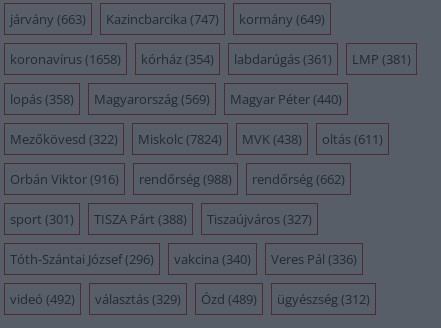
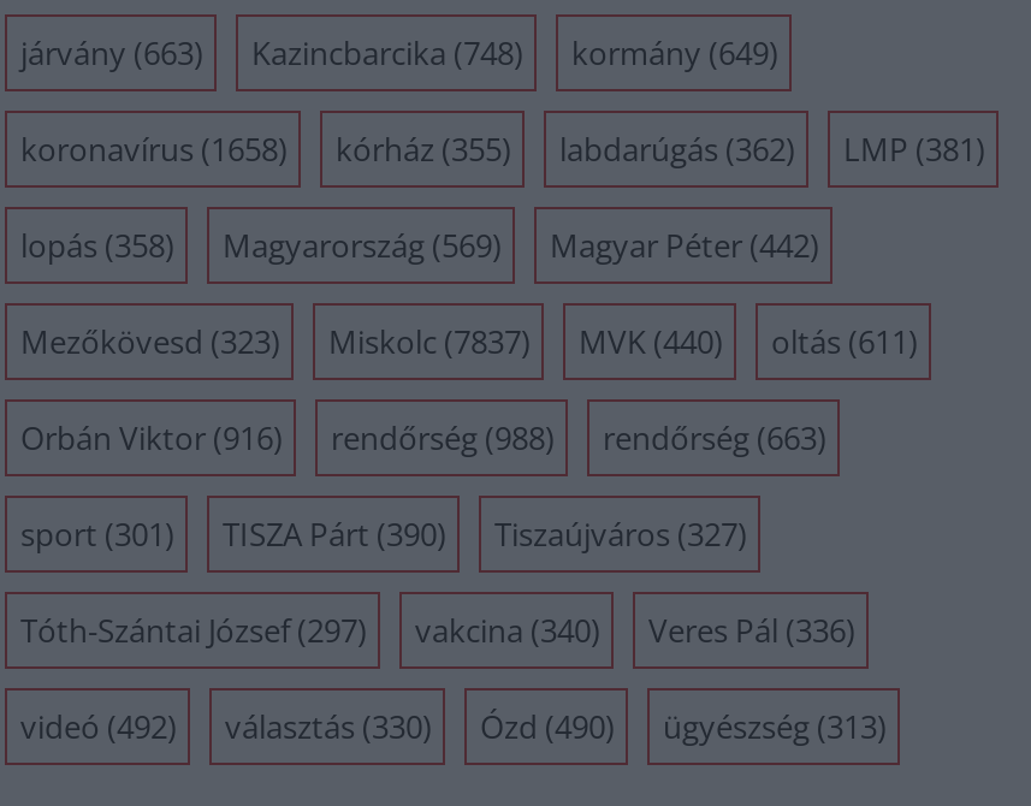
[106,10,219,28] Kazincbarcika (747) -> [251,31,523,75] Kazincbarcika (748)
[141,50,214,68] kórház (354) -> [336,128,511,171] kórház (355)
[234,50,332,68] labdarúgás (361) -> [559,128,795,171] labdarúgás (362)
[10,90,342,108] lopás (358) Magyarország (569) Magyar Péter (440) -> [20,224,819,267] lopás (358) Magyarország (569) Magyar Péter (442)
[10,130,118,148] Mezőkövesd (322) -> [20,320,280,363] Mezőkövesd (323)
[138,130,222,148] Miskolc (7824) -> [328,320,531,363] Miskolc (7837)
[242,130,302,148] MVK (438) -> [579,320,723,363] MVK (440)
[10,170,345,188] Orbán Viktor (916) rendőrség (988) rendőrség (662) -> [20,416,826,460] Orbán Viktor (916) rendőrség (988) rendőrség (663)
[10,210,312,228] sport (301) TISZA Párt (388) Tiszaújváros (327) -> [20,512,747,556] sport (301) TISZA Párt (390) Tiszaújváros (327)
[10,250,154,268] Tóth-Szántai József(296) -> [20,609,367,652] Tóth-Szántai József(297)
[95,290,181,308] választás (329) -> [225,705,432,748] választás (330)
[201,290,257,308] Ózd (489) -> [480,705,615,748] Ózd (490)
[277,290,370,308] ügyészség (312) -> [663,705,887,748] ügyészség (313)

